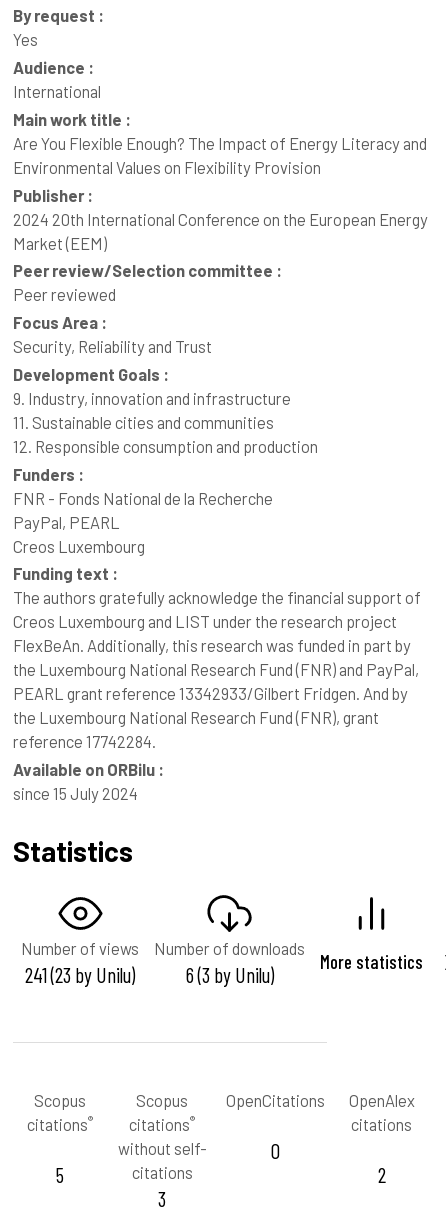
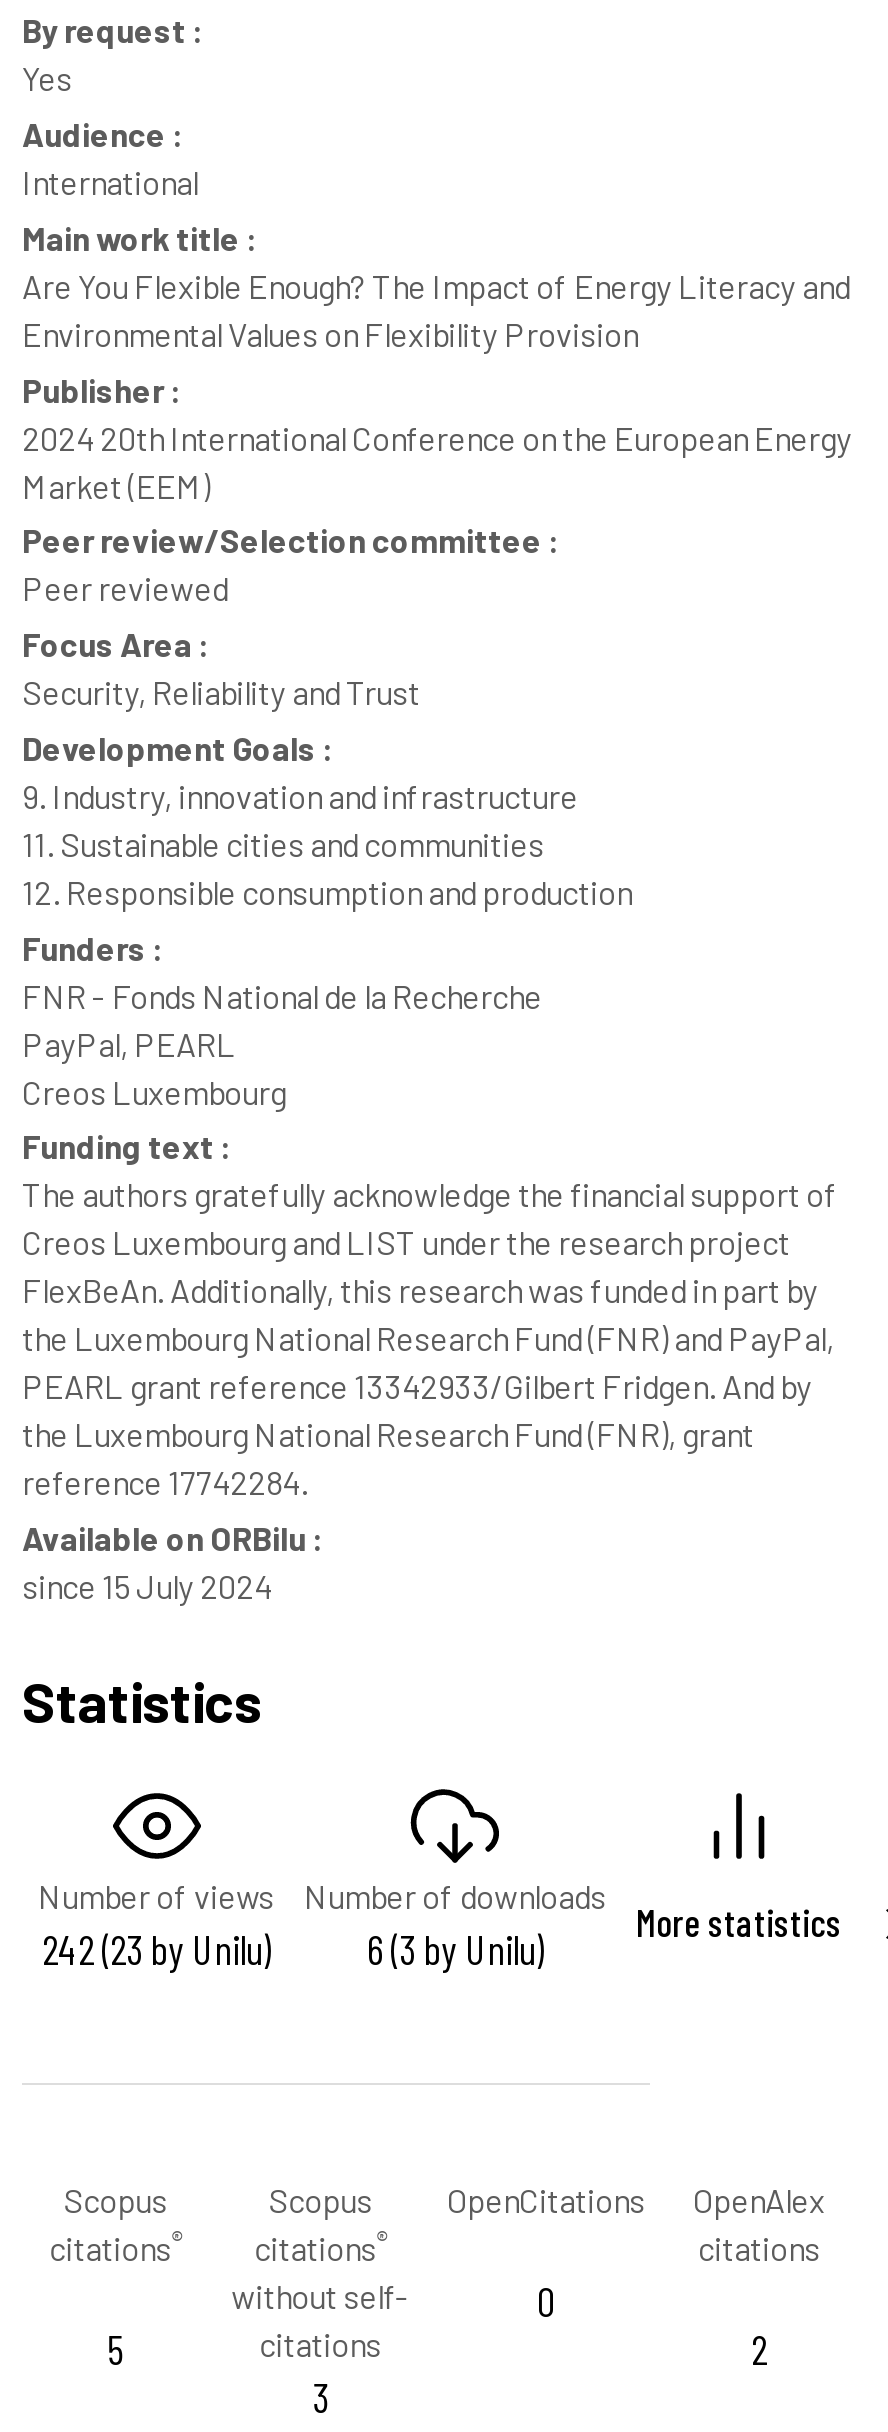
[25,961,135,986] 241 (23 by Unilu) -> [42,1922,270,1972] 242 (23 by Unilu)

